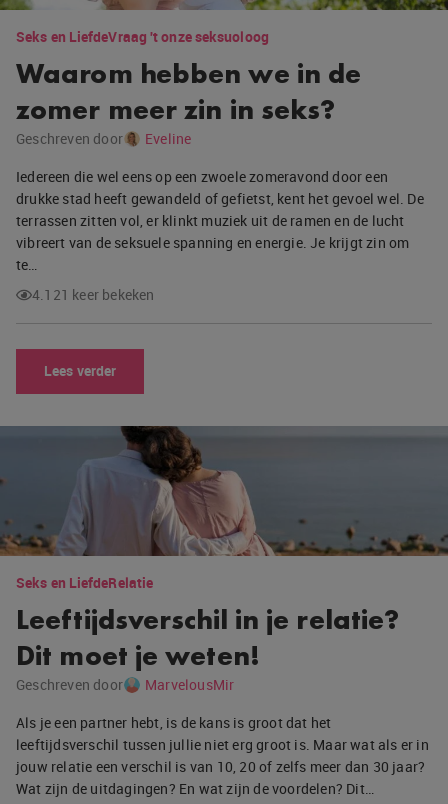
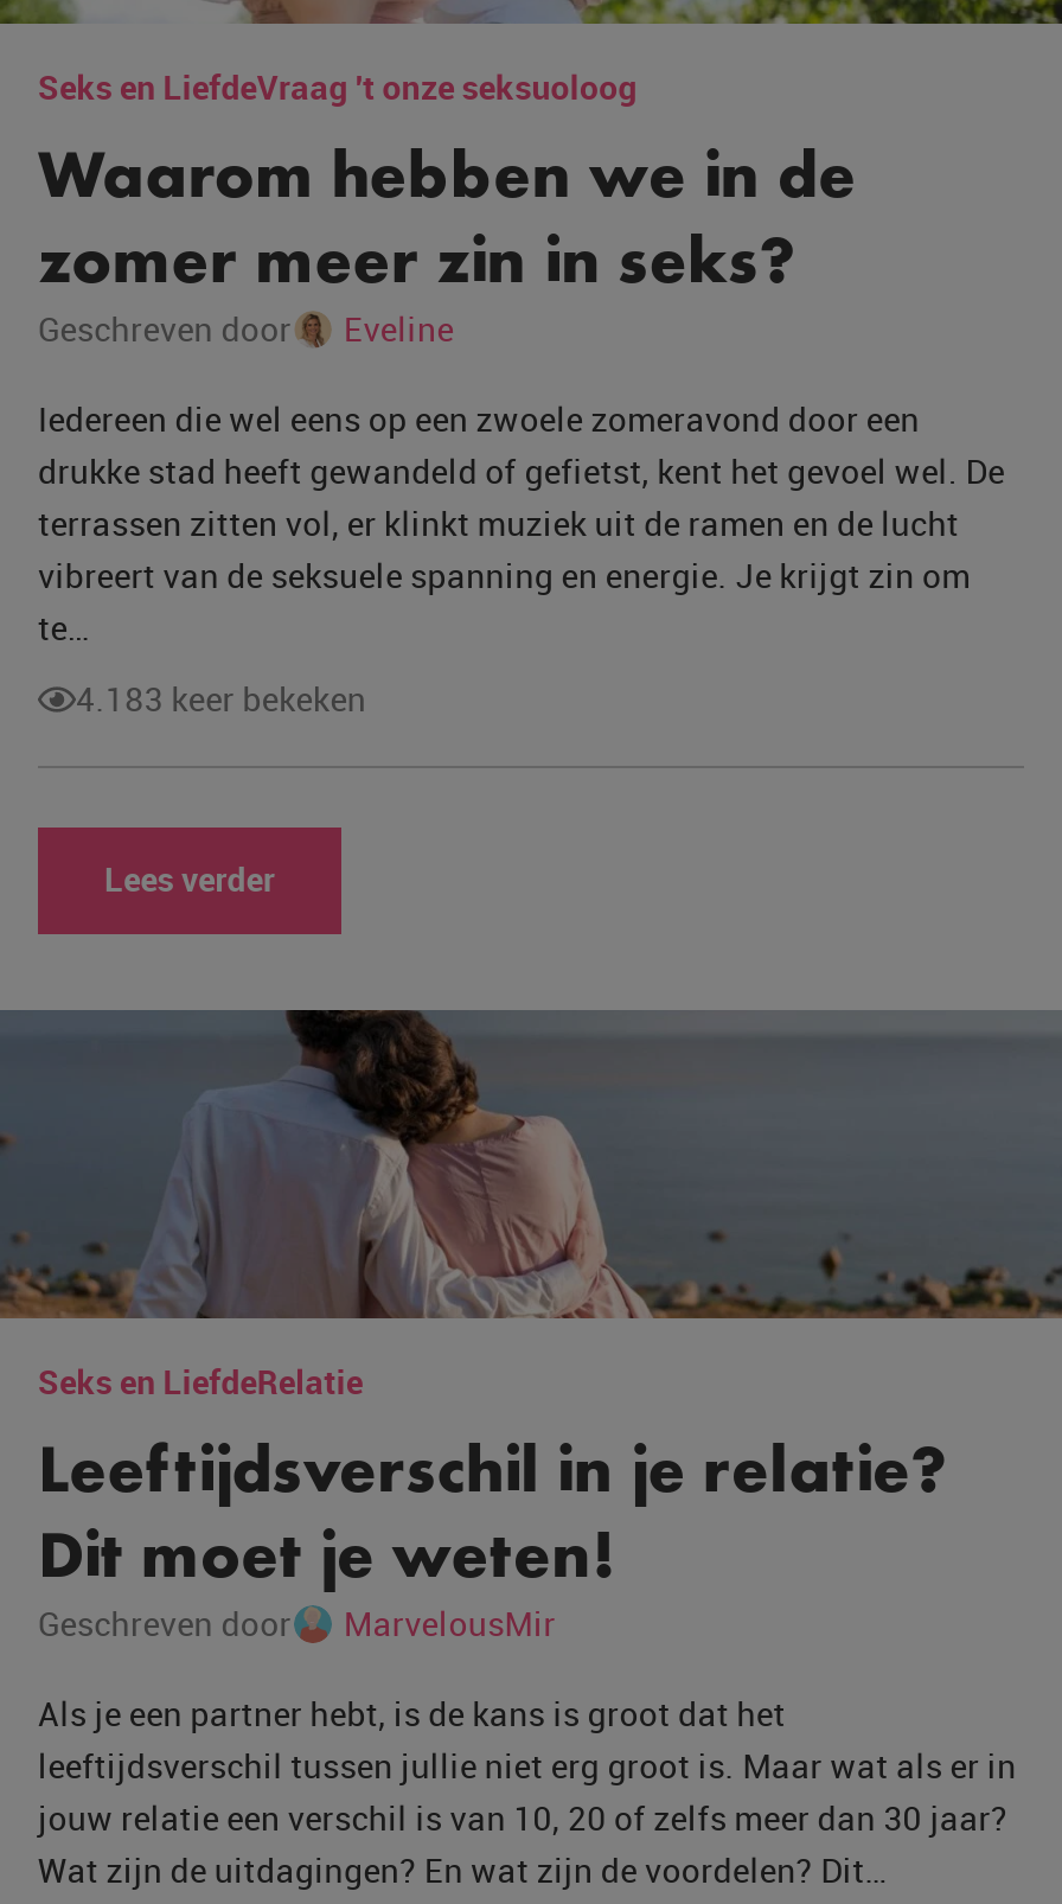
[32,285,155,304] 4.121 keer bekeken -> [76,676,366,721] 4.183 keer bekeken

